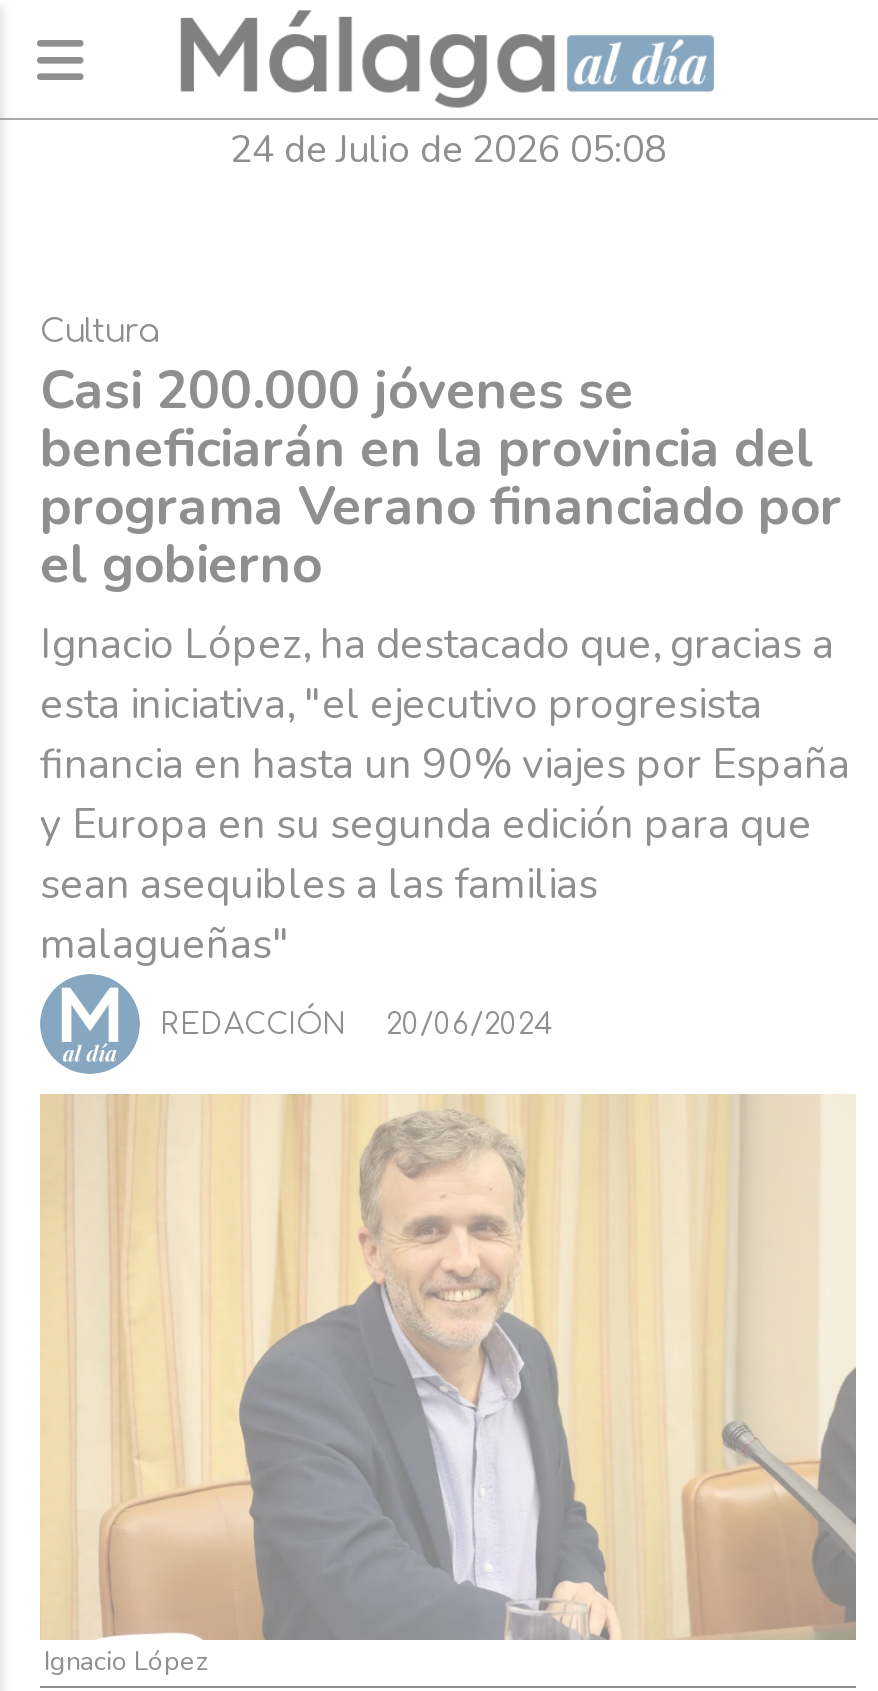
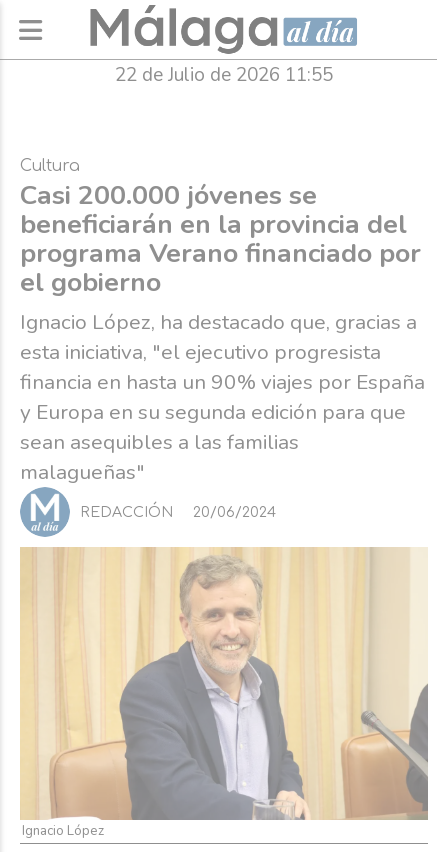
[230,124,666,176] 24 de Julio de 2026 05:08 -> [115,62,333,88] 22 de Julio de 2026 11:55

